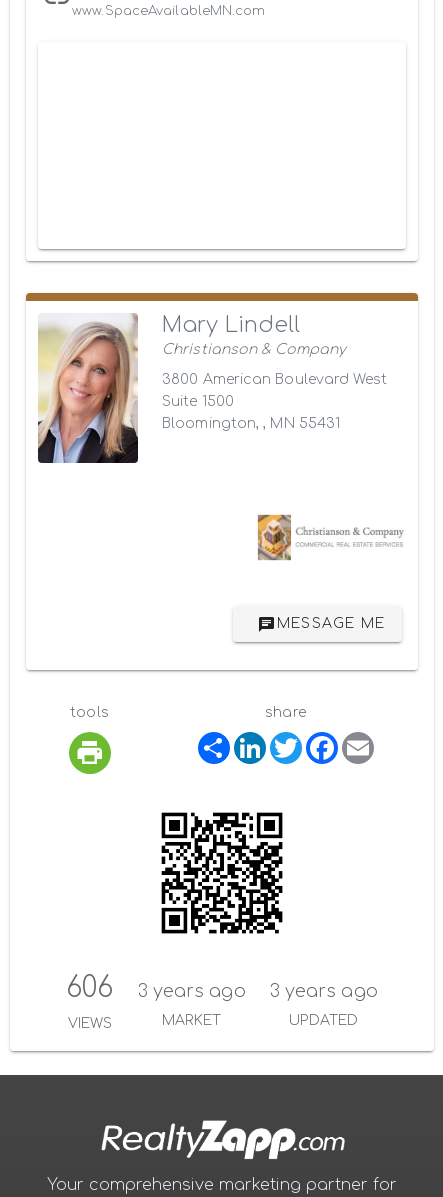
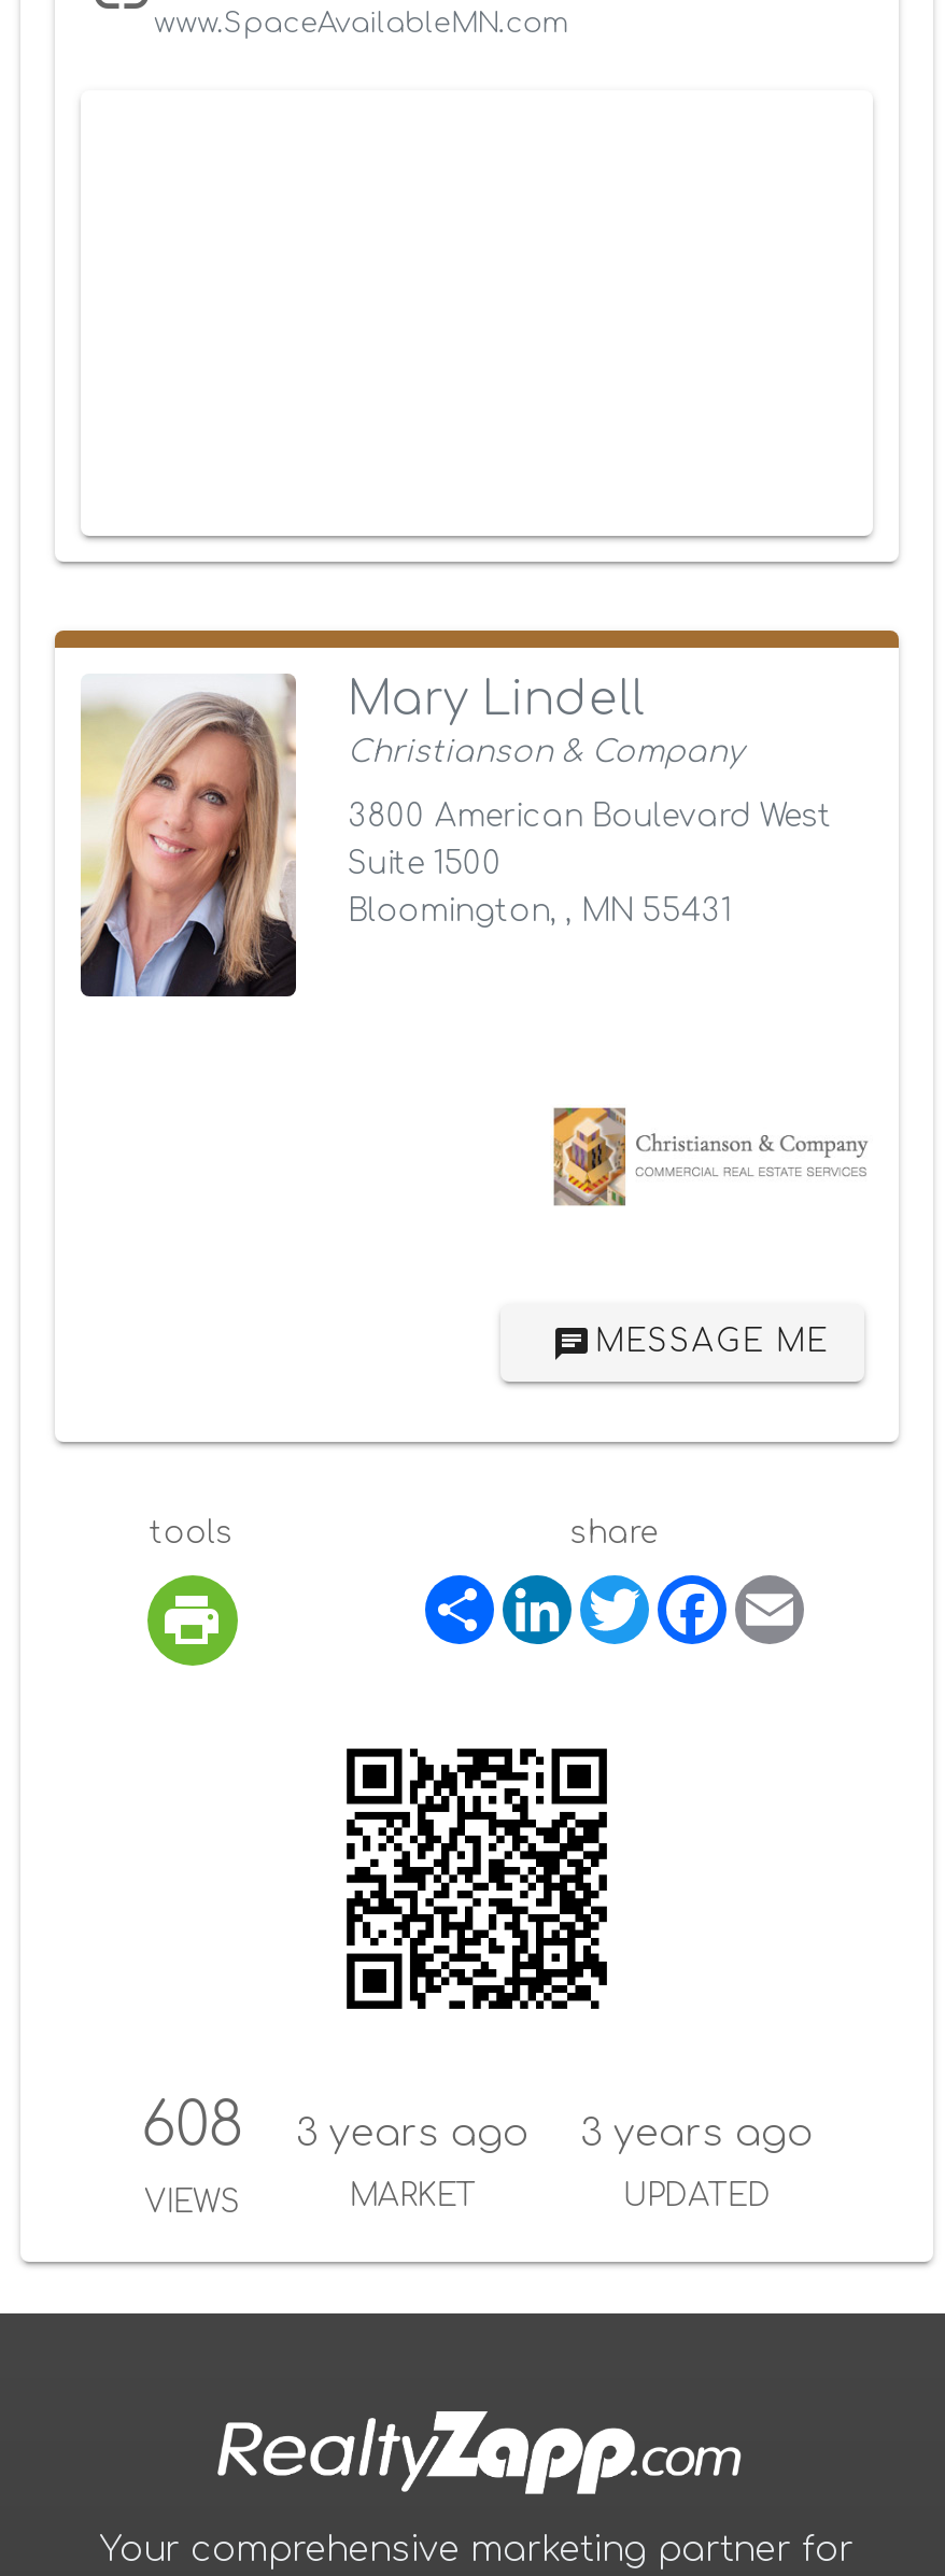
[66,971,378,1003] 606 3 years ago 3 years ago -> [140,2091,813,2160] 608 3 years ago 3 years ago

